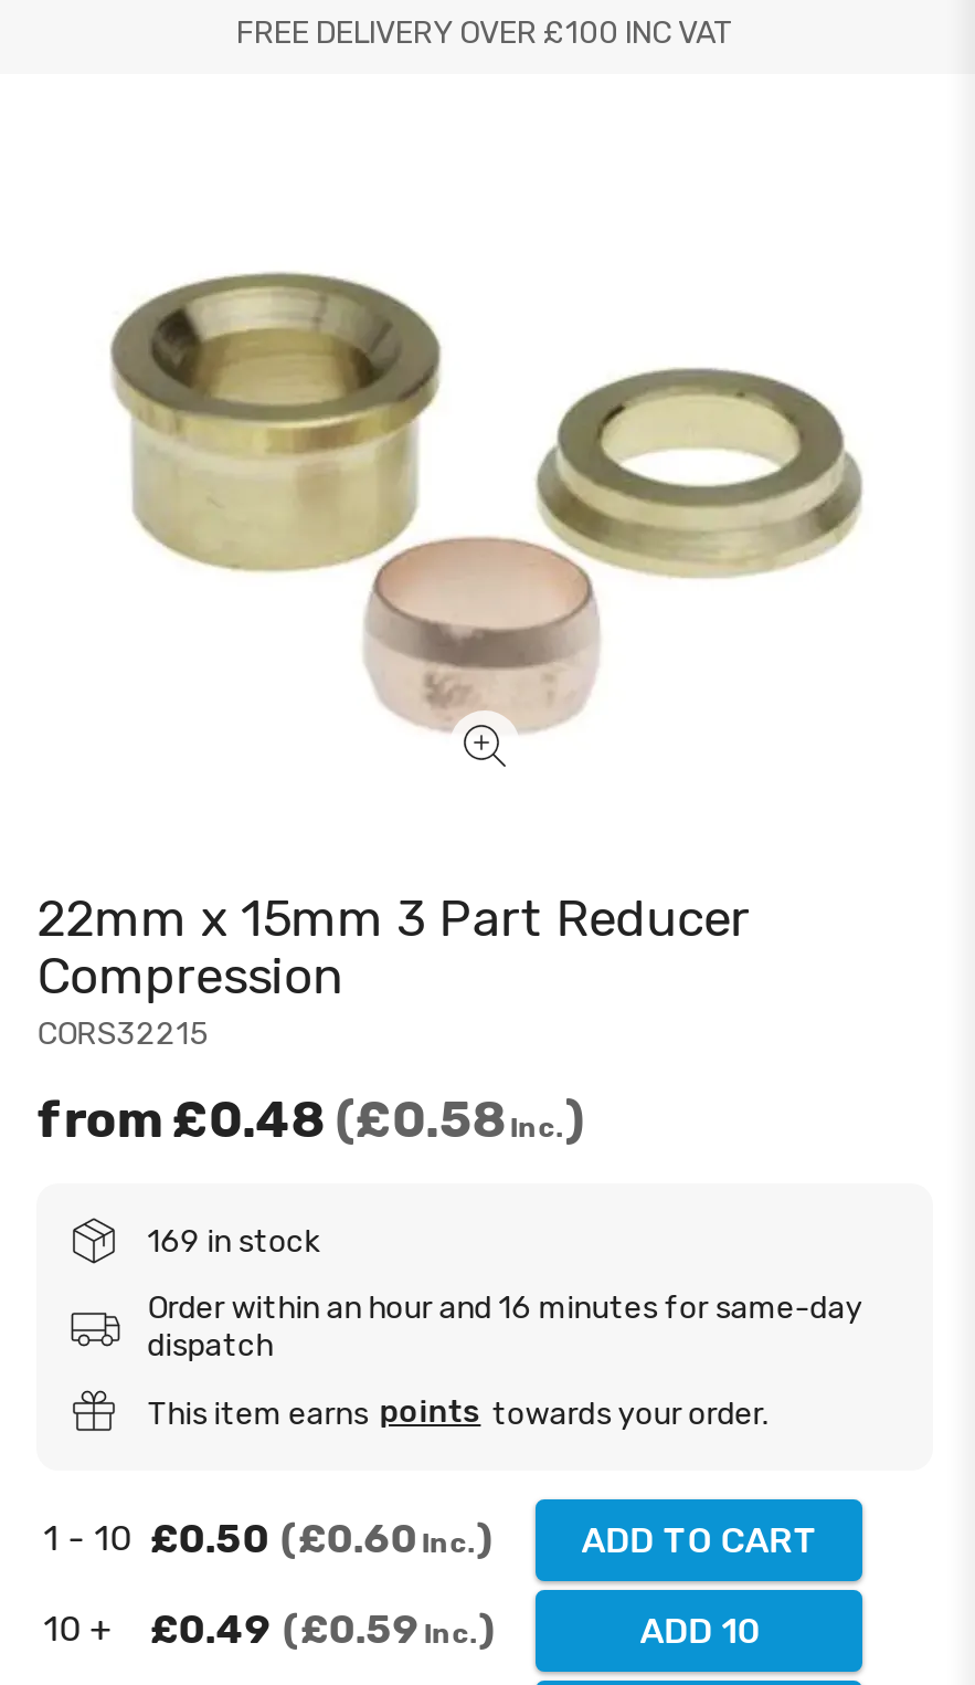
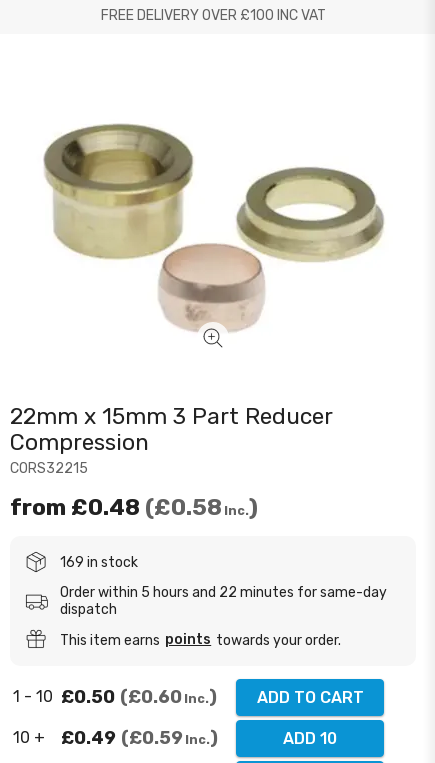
[147,1289,863,1327] Order within an hour and 16 minutes for same-day -> [60,584,387,601] Order within 5 hours and 22 minutes for same-day

